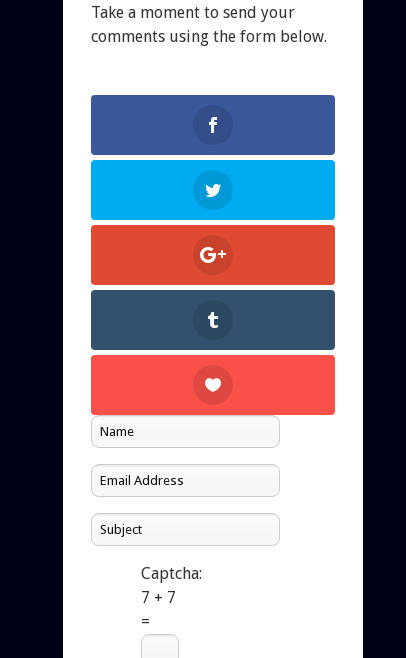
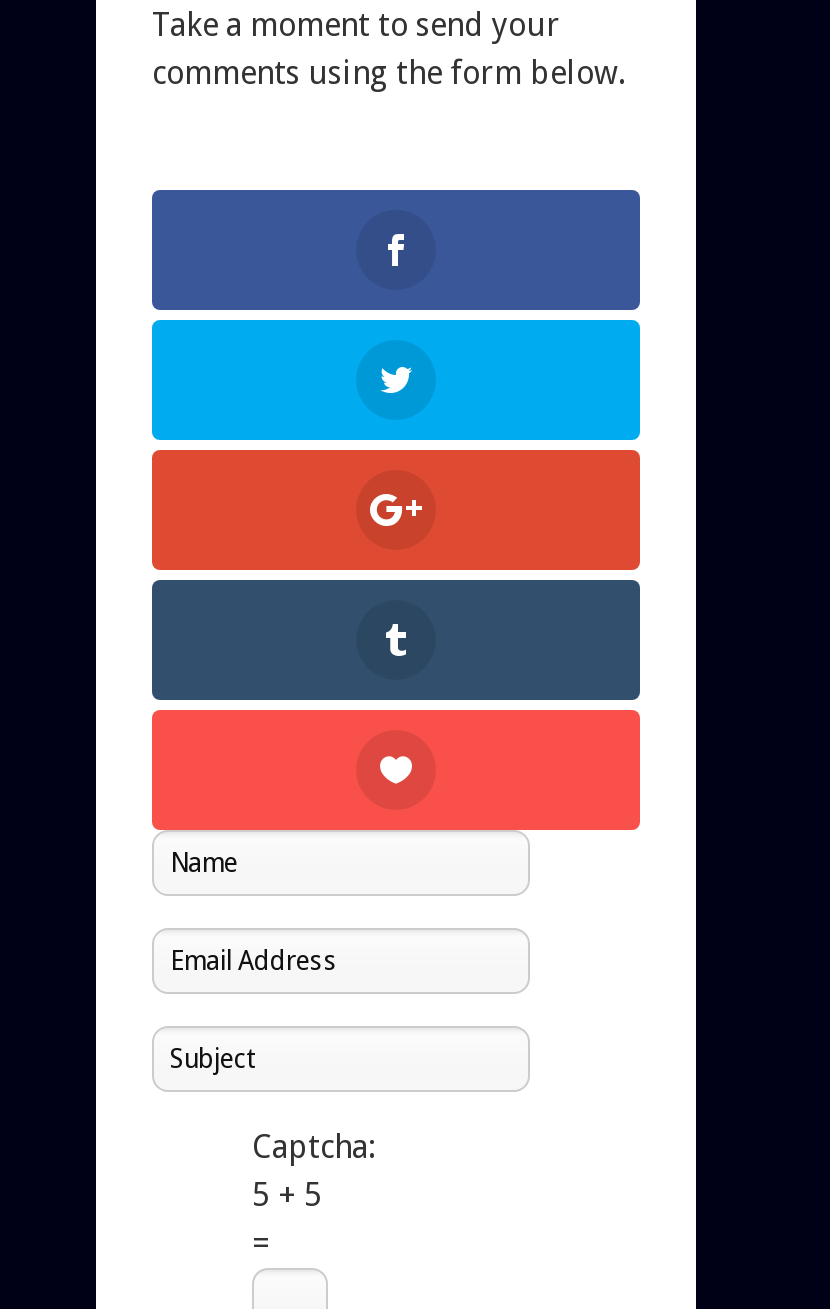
[141,588,176,607] 7 + 7 -> [252,1175,322,1213] 5 + 5

